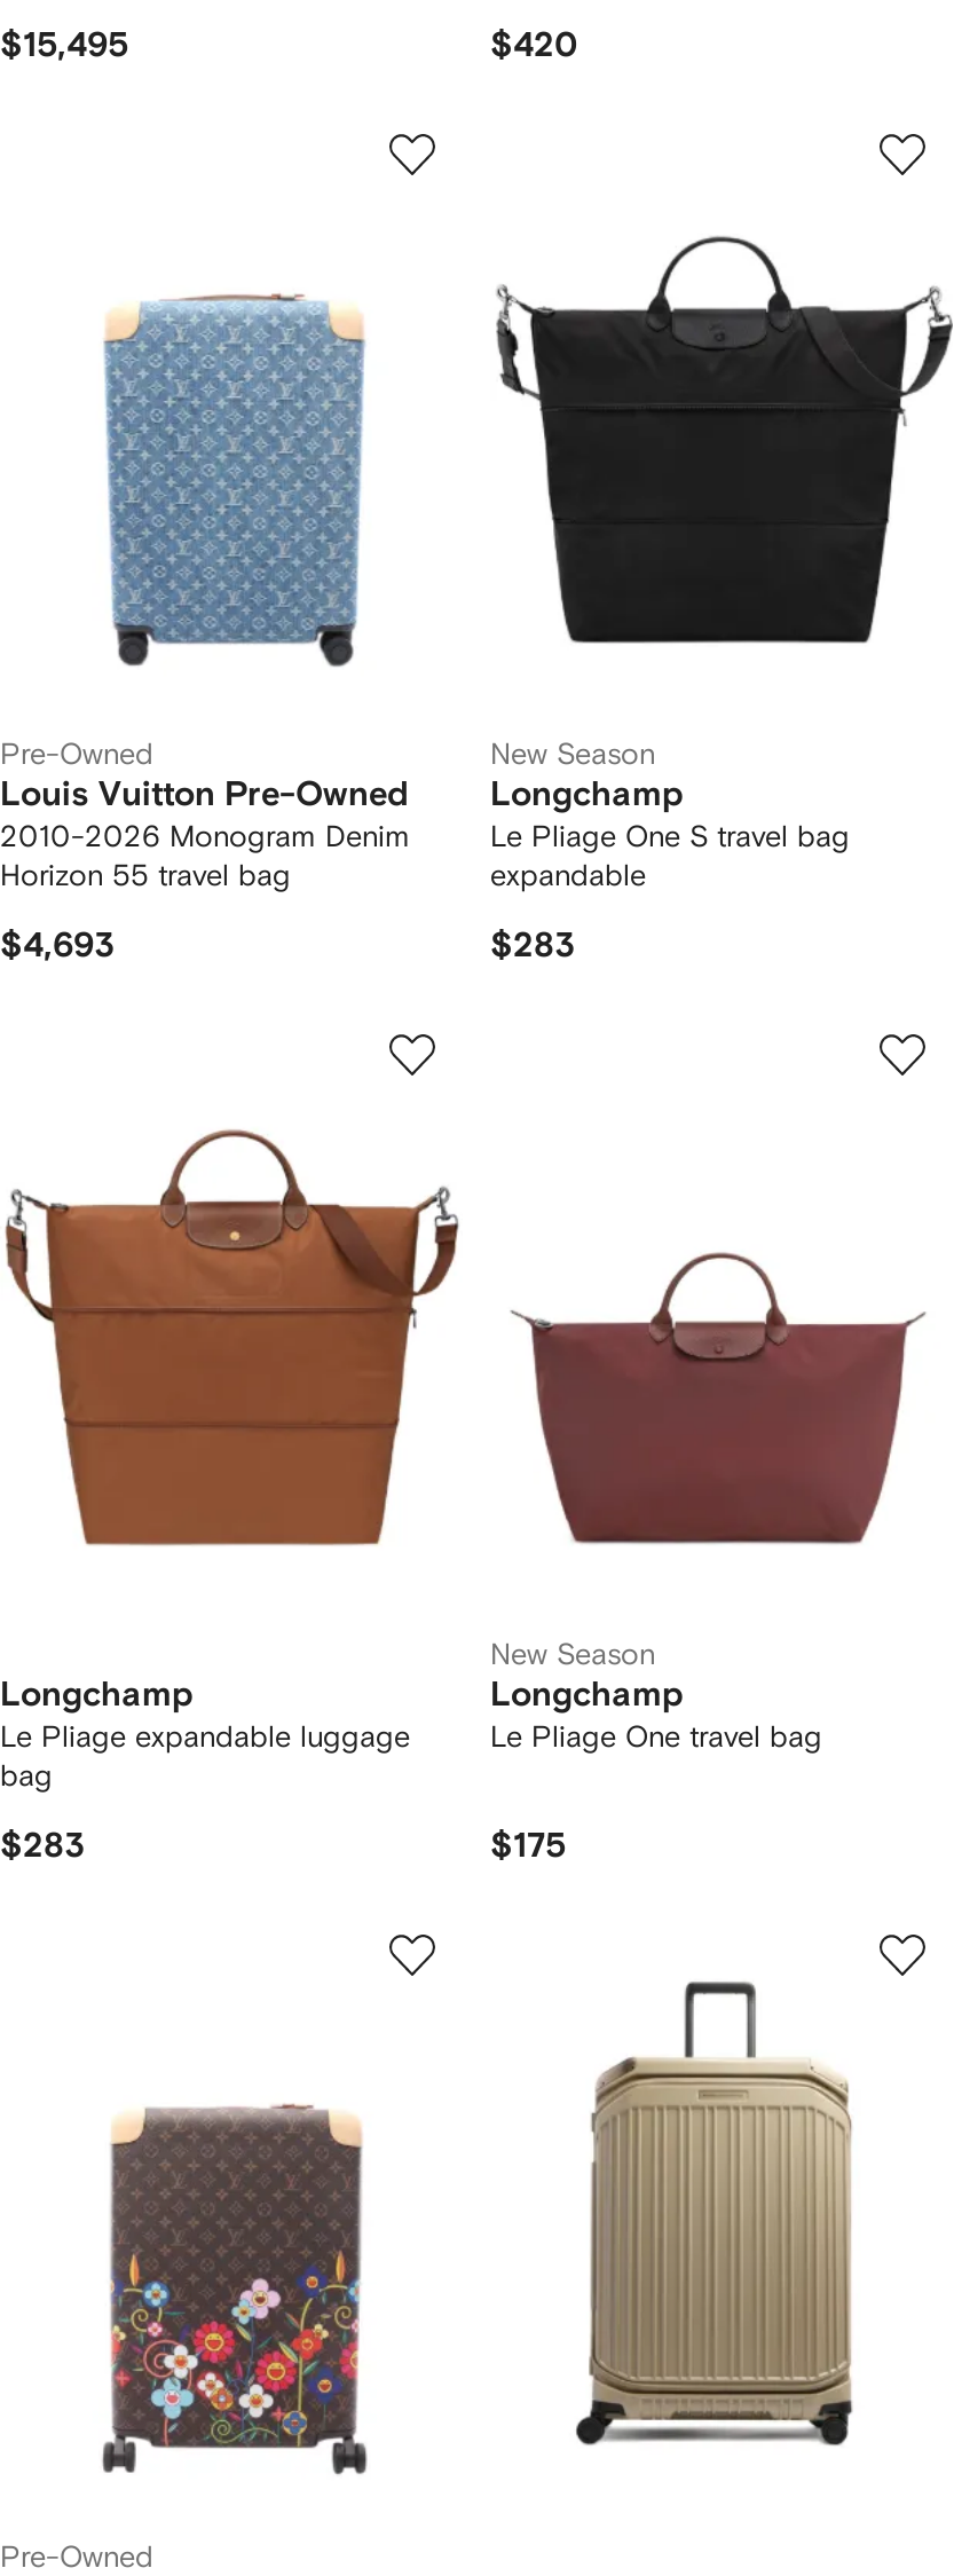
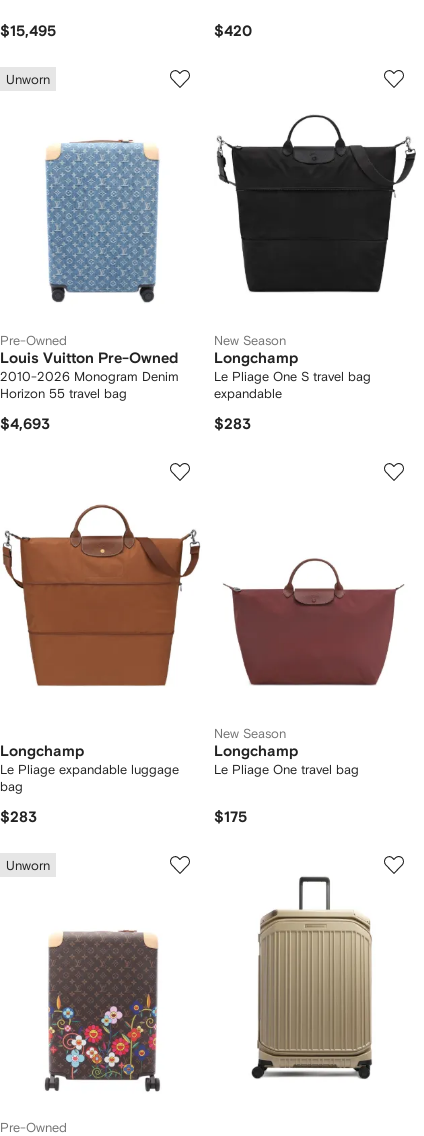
none -> [6,73,50,86] Unworn
none -> [6,859,50,872] Unworn

